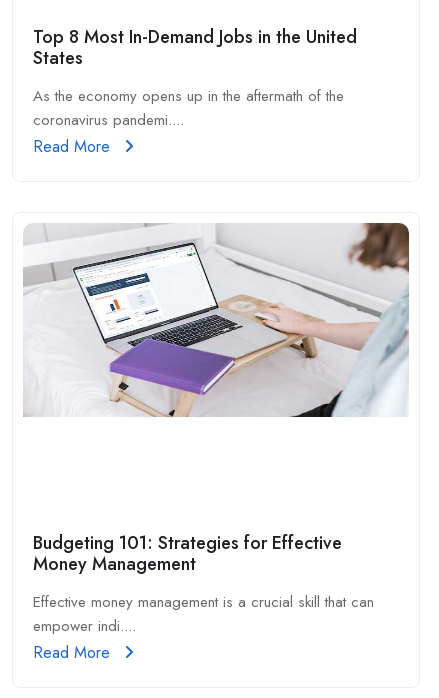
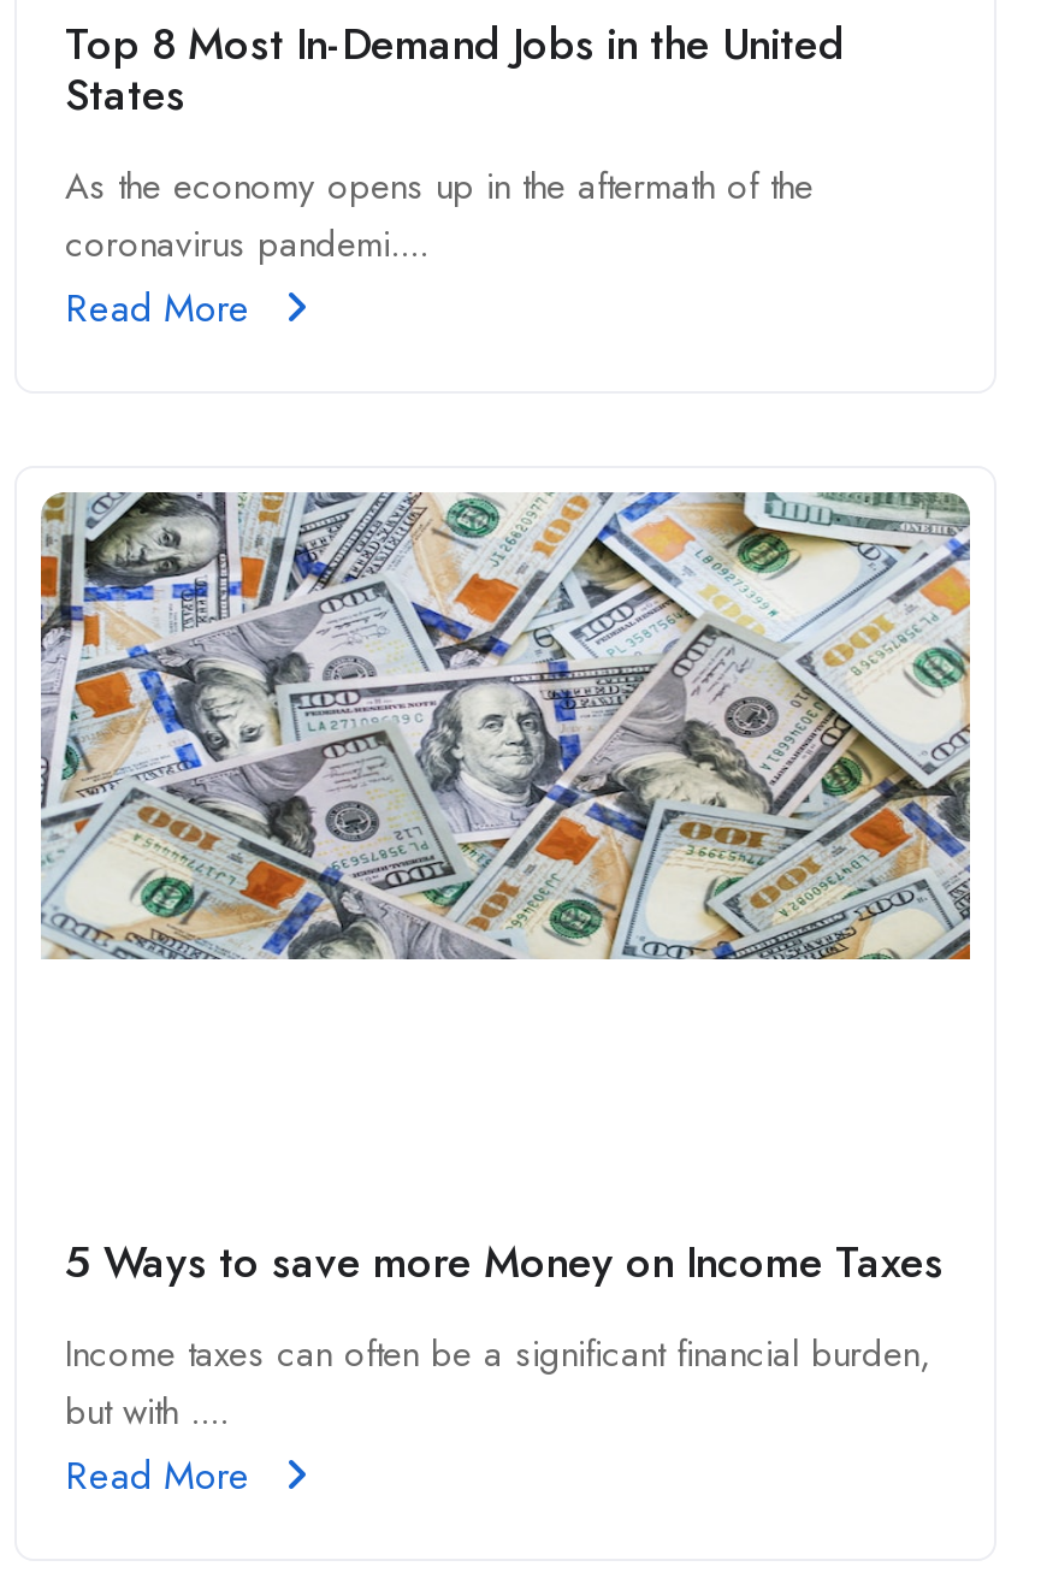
[24,222,410,418] [image] -> [39,490,972,962] [image]
[33,530,342,577] Budgeting 101: Strategies for Effective | Money Management -> [65,1231,944,1293] 5 Ways to save more Money on Income Taxes
[33,591,374,637] Effective money management is a crucial skill that can | empower indi.... -> [65,1327,931,1438] Income taxes can often be a significant financial burden, | but with ....

